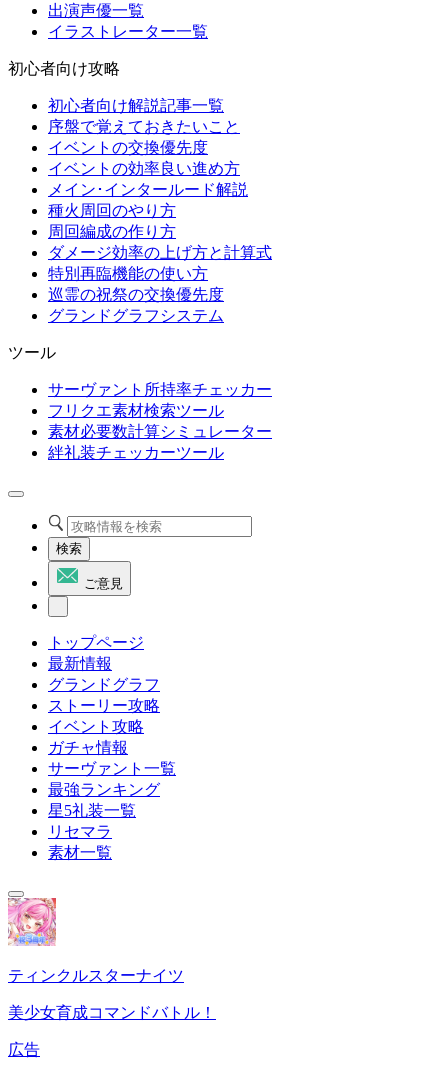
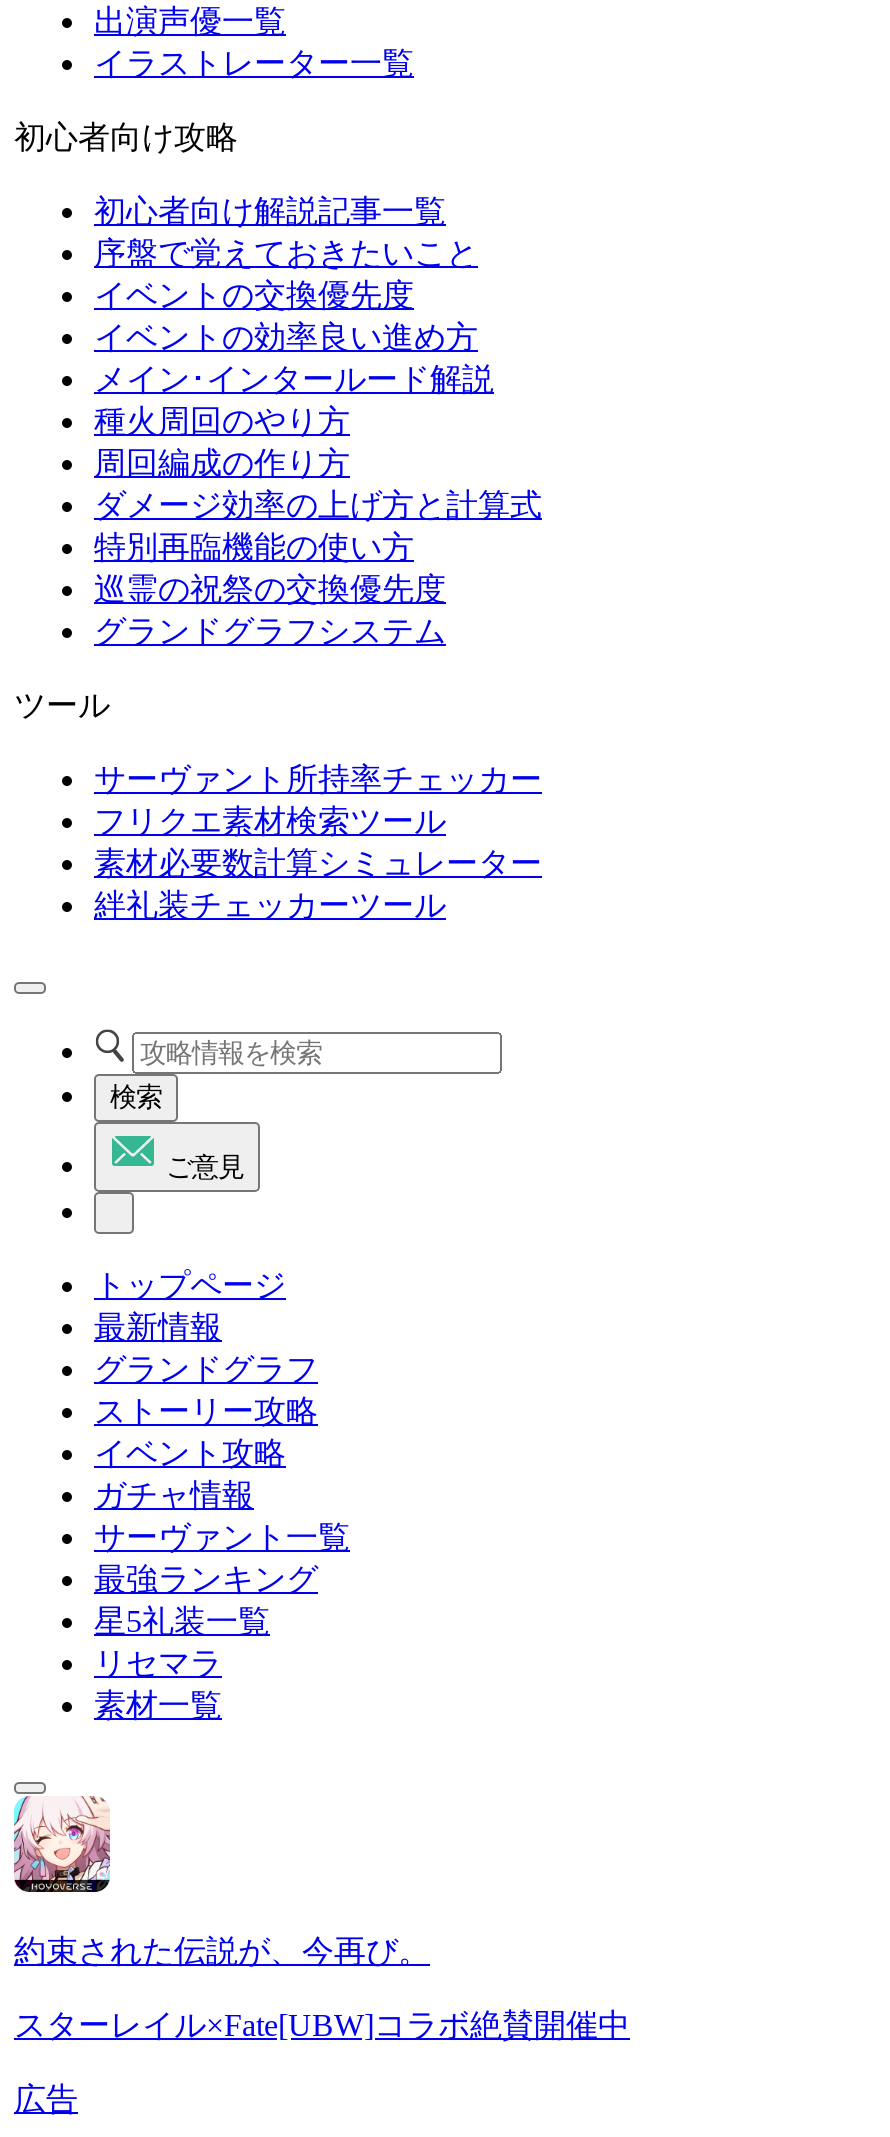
[7,897,184,984] [image] | ティンクルスターナイツ -> [12,1794,430,1968] [image] | 約束された伝説が、今再び。
[8,1004,216,1021] 美少女育成コマンドバトル！ -> [14,2008,630,2042] スターレイル×Fate[UBW]コラボ絶賛開催中

